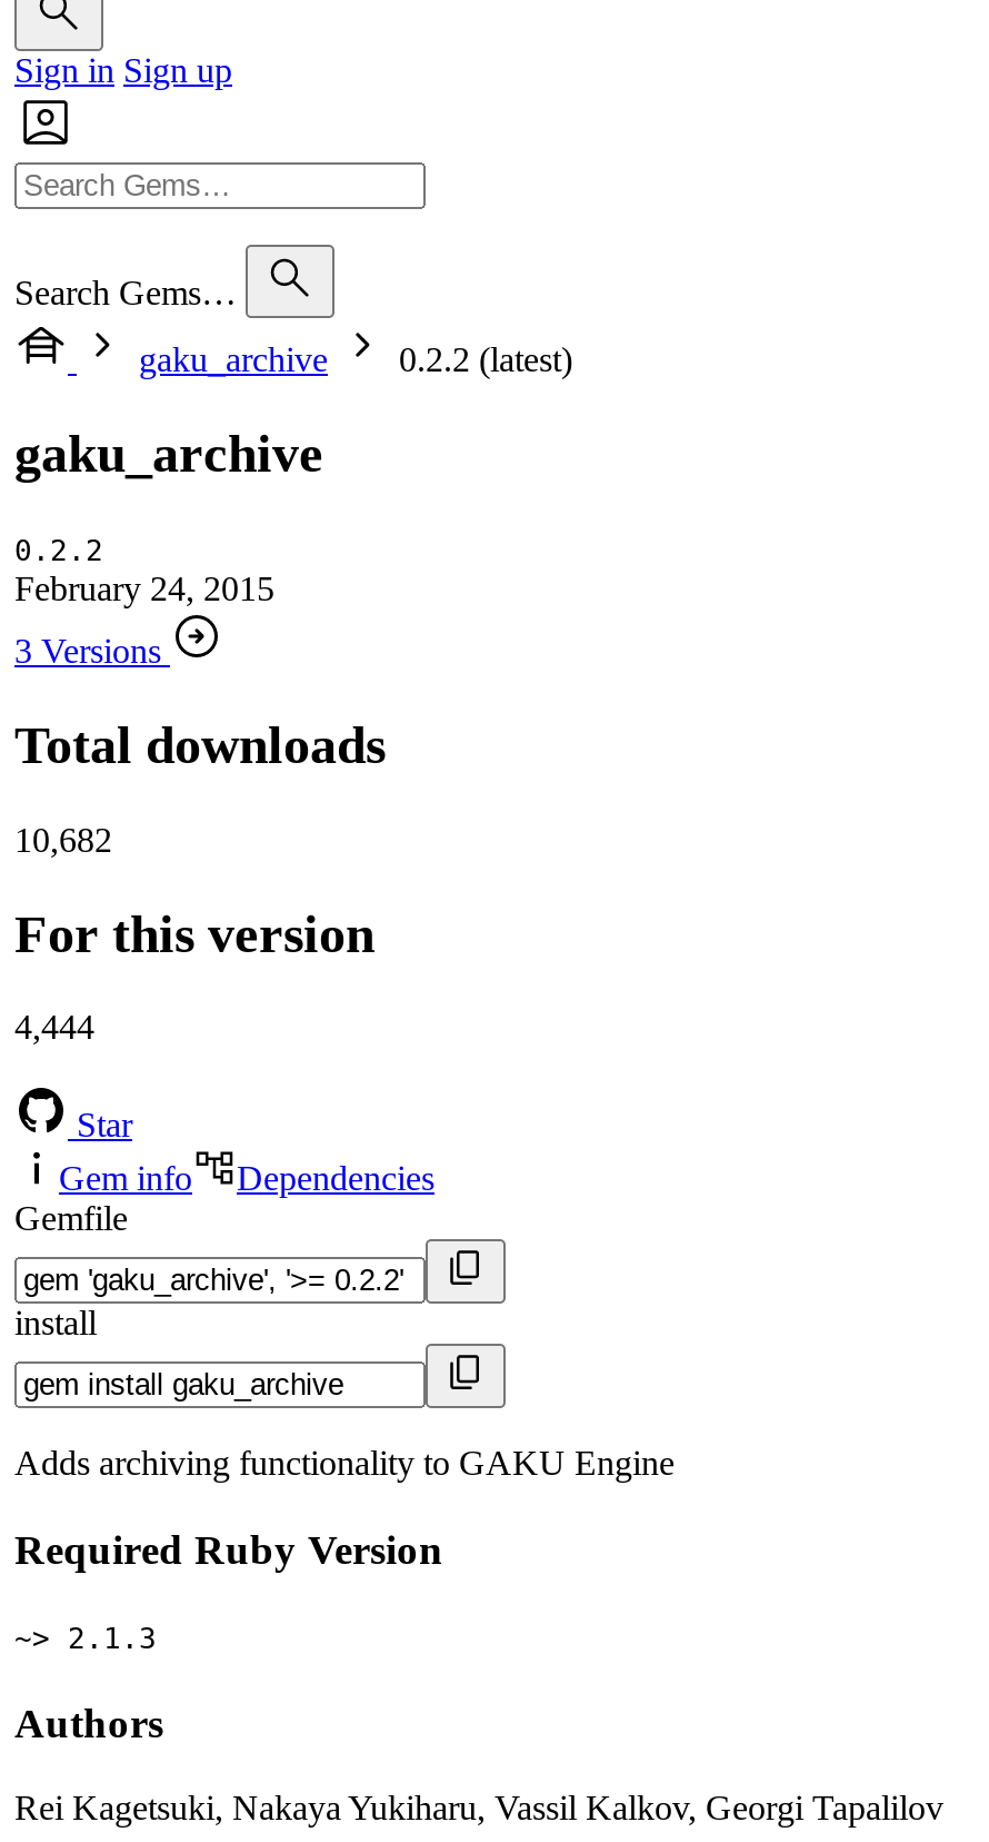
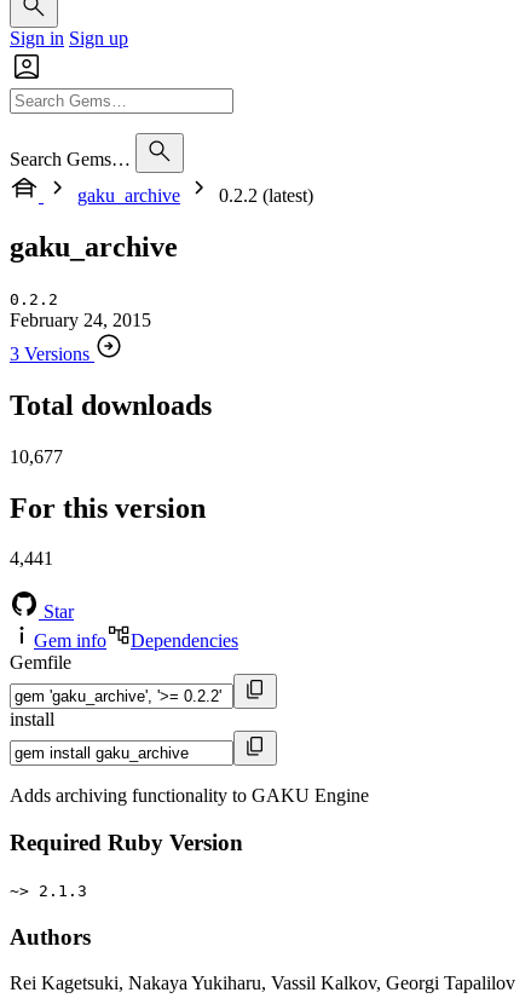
[14,820,112,858] 10,682 -> [10,446,63,466] 10,677
[14,1009,94,1046] 4,444 -> [10,548,53,569] 4,441

